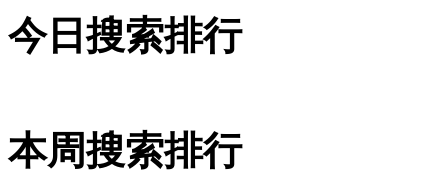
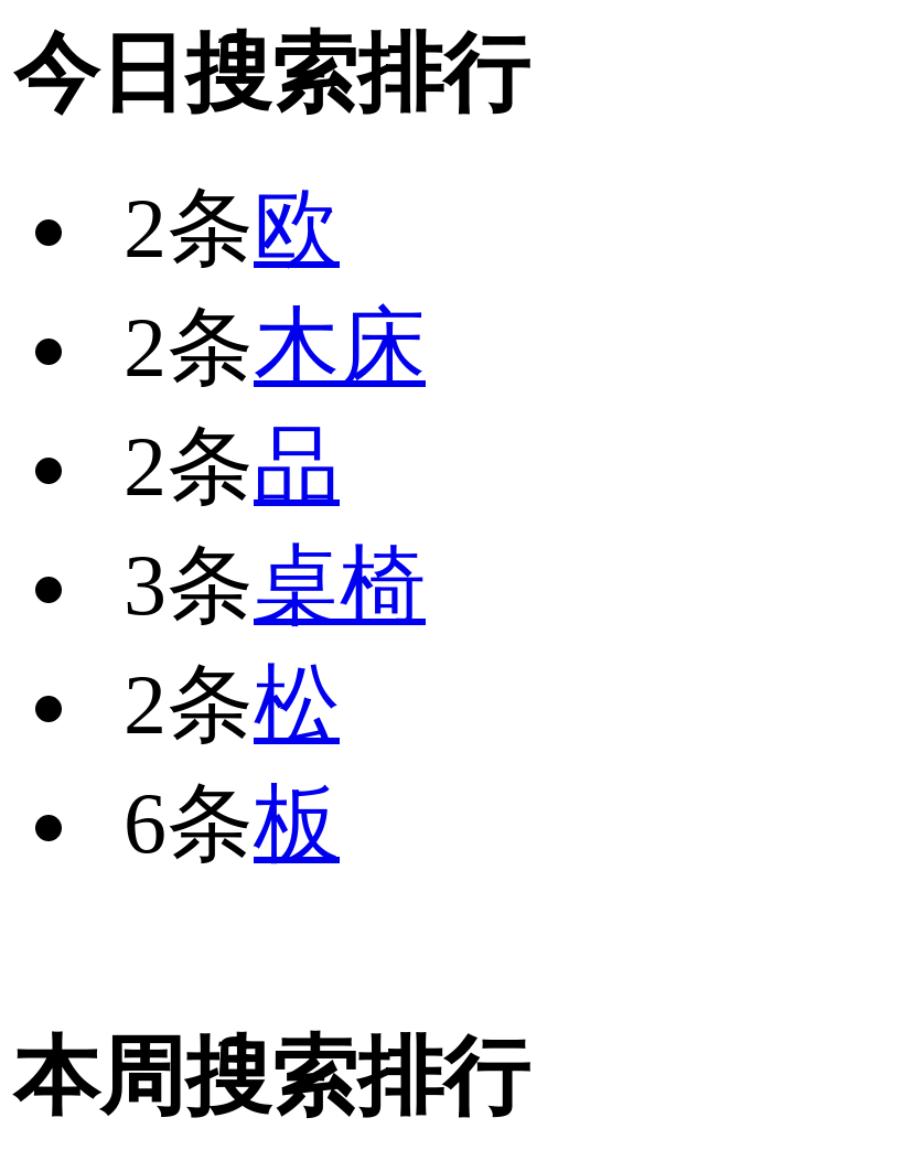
none -> [101,180,426,870] 2条欧 | 2条木床 | 2条品 | 3条桌椅 | 2条松 | 6条板

